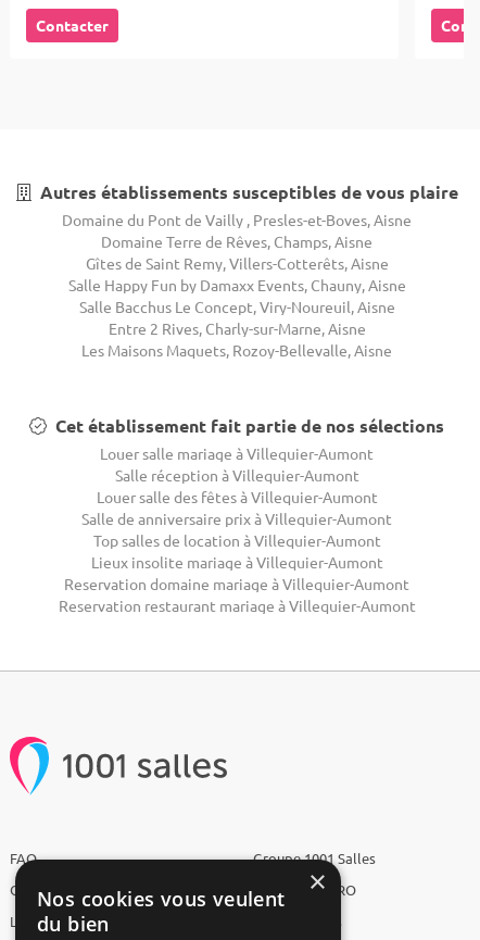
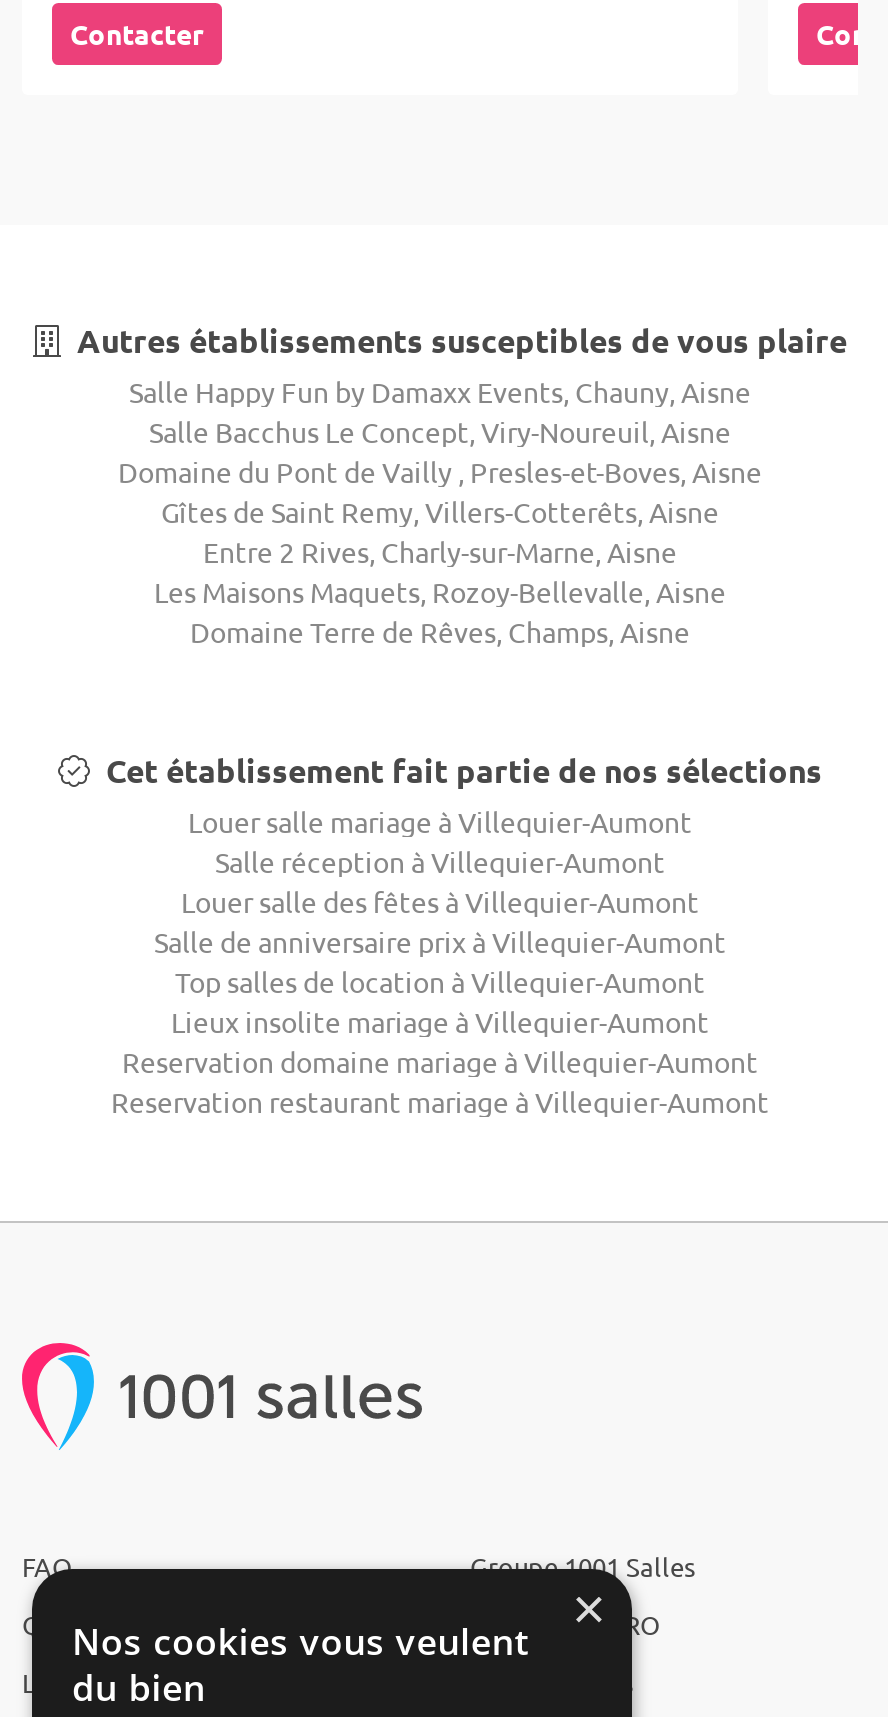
moved [62,209,412,229] -> [118,452,762,488]: Domaine du Pont de Vailly , Presles-et-Boves, Aisne
moved [101,231,372,251] -> [190,612,690,648]: Domaine Terre de Rêves, Champs, Aisne
moved [85,253,388,272] -> [161,492,719,528]: Gîtes de Saint Remy, Villers-Cotterêts, Aisne
moved [68,275,406,316] -> [129,372,751,448]: Salle Happy Fun by Damaxx Events, Chauny, Aisne | Salle Bacchus Le Concept, Viry-Noureuil, Aisne
moved [81,318,392,359] -> [154,532,726,608]: Entre 2 Rives, Charly-sur-Marne, Aisne | Les Maisons Maquets, Rozoy-Bellevalle, Aisne

